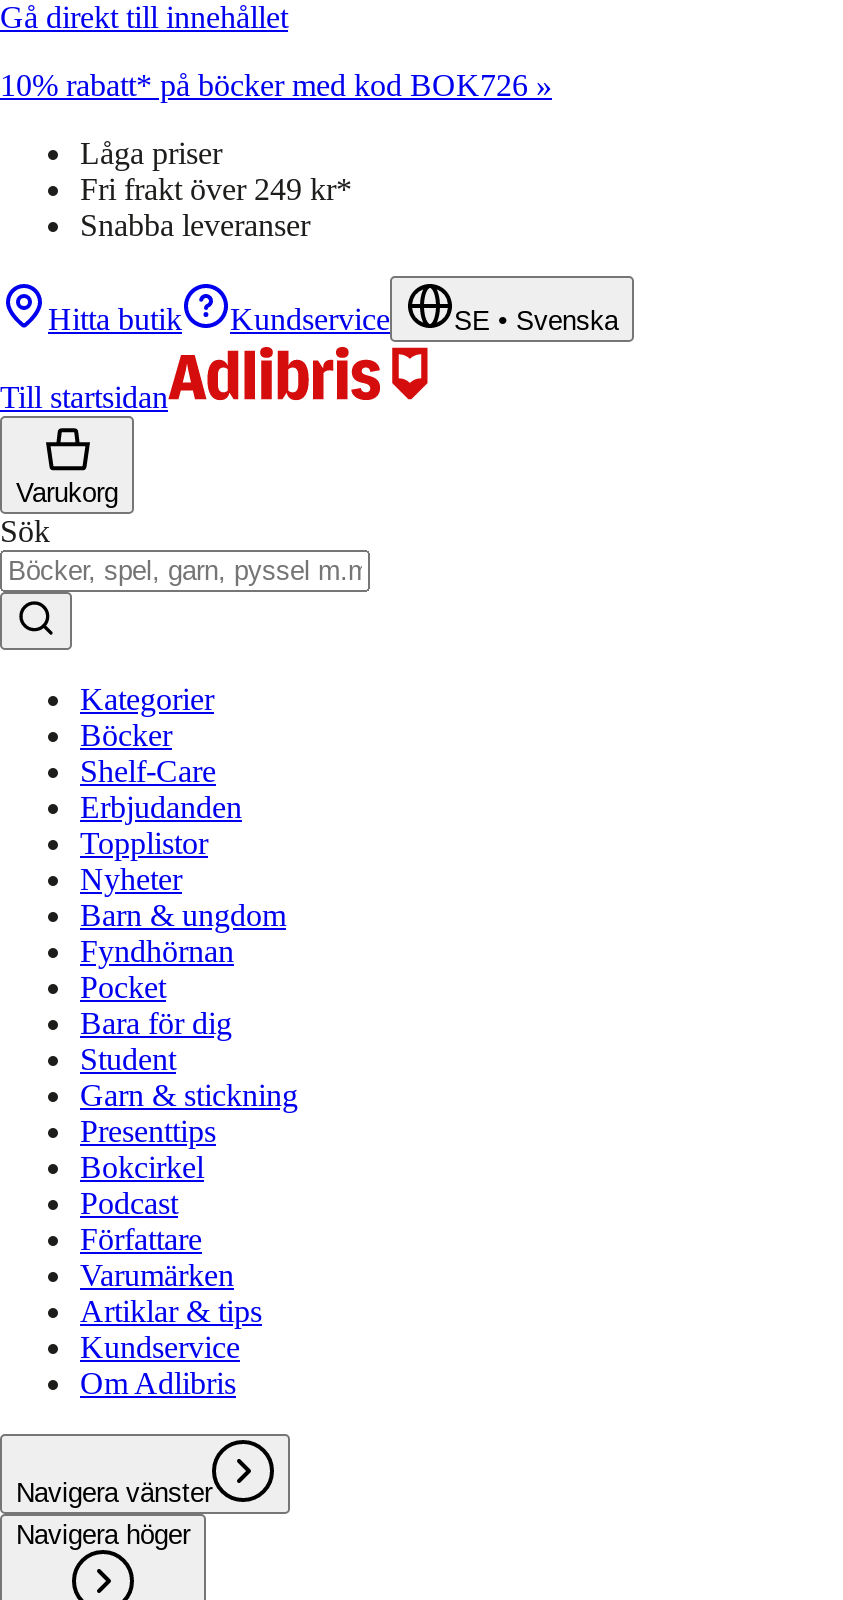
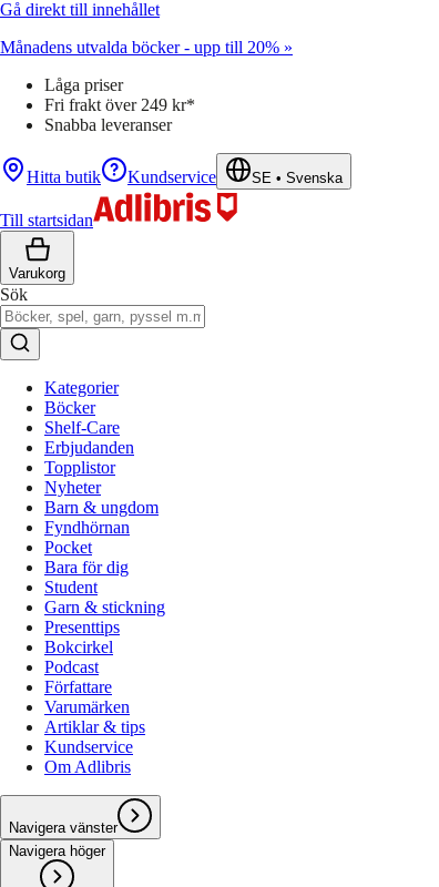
[0,68,552,102] 10% rabatt* på böcker med kod BOK726 » -> [0,38,293,57] Månadens utvalda böcker - upp till 20% »

